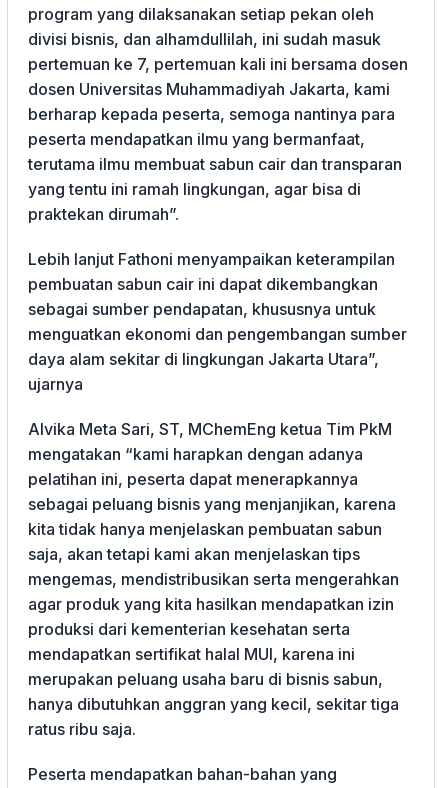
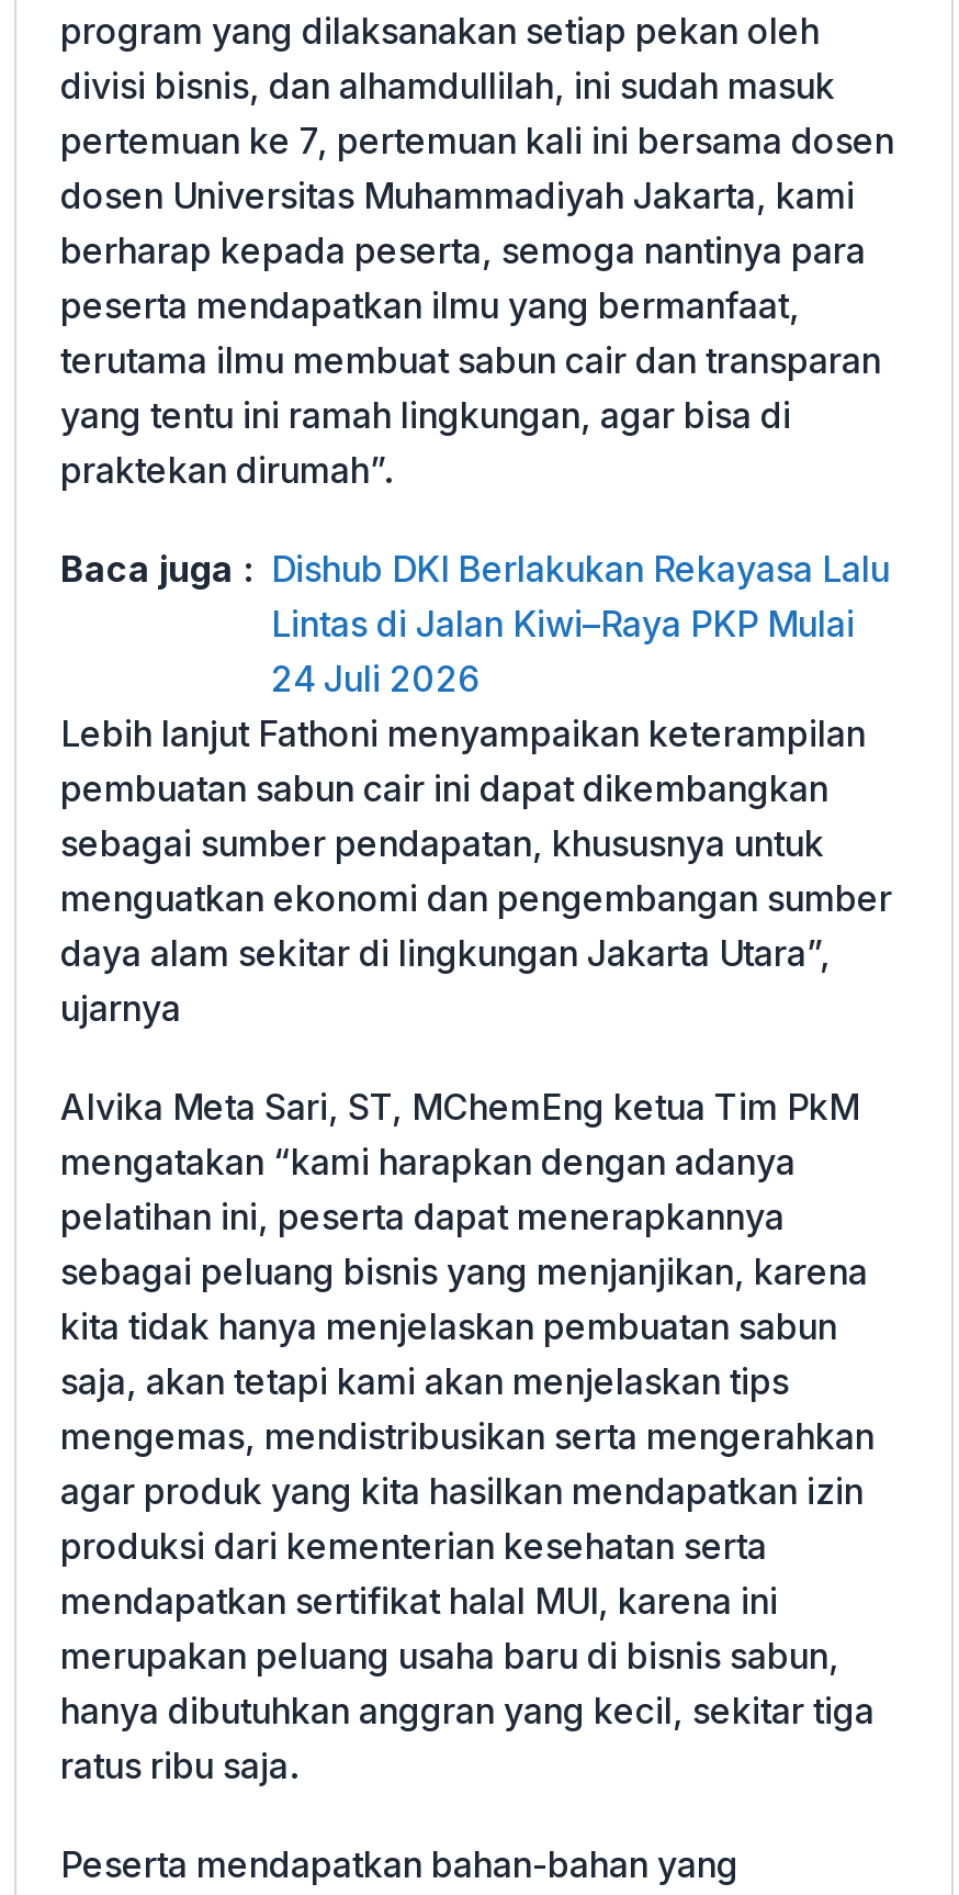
none -> [60,547,890,701] Baca juga : Dishub DKI Berlakukan Rekayasa Lalu | Lintas di Jalan Kiwi–Raya PKP Mulai | 24 Juli 2026

